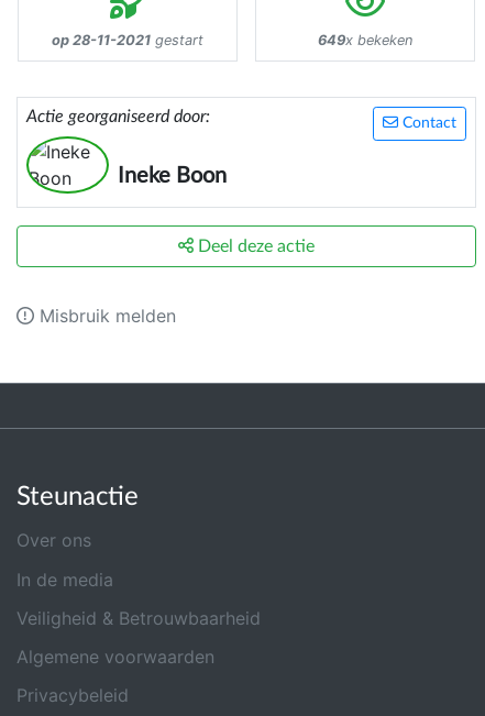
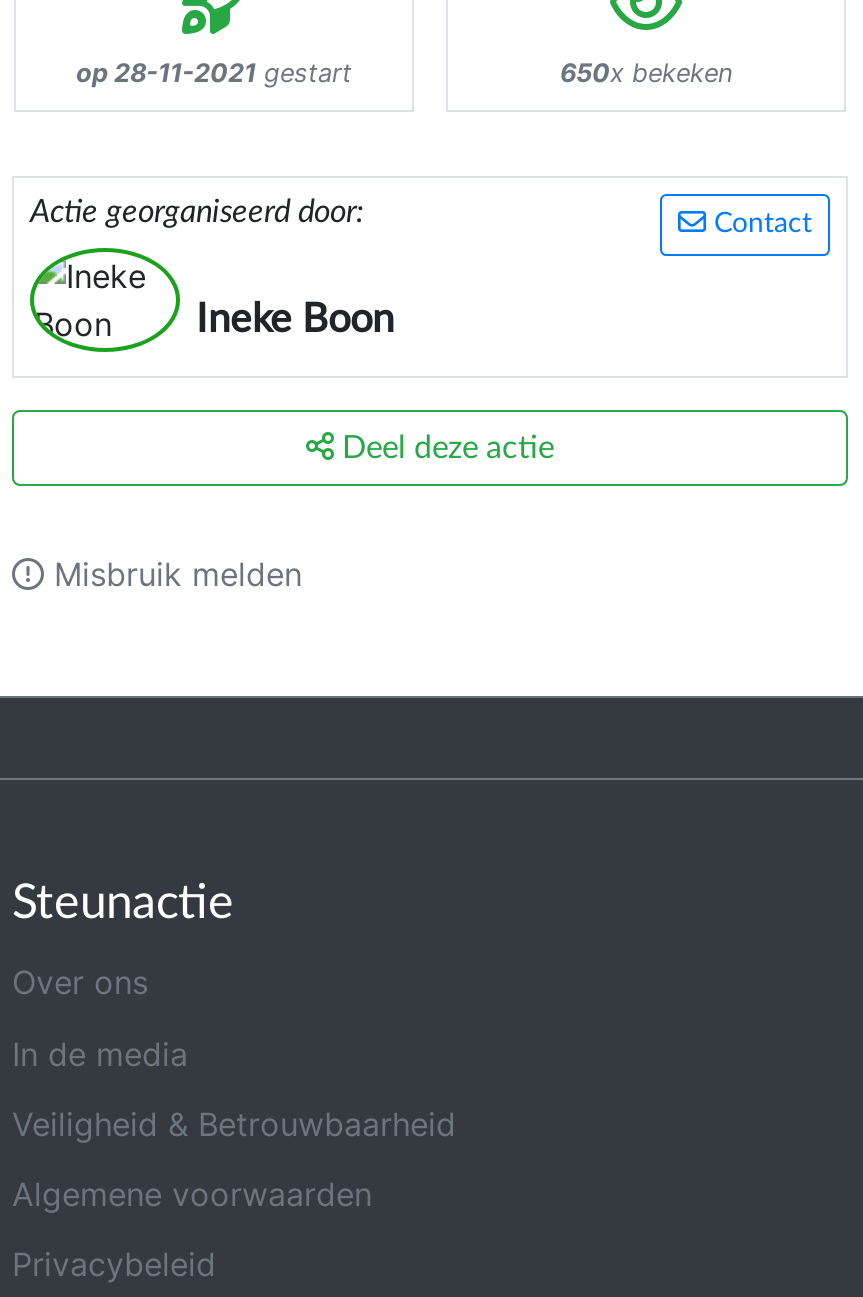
[318,32,412,49] 649x bekeken -> [560,59,732,89] 650x bekeken

